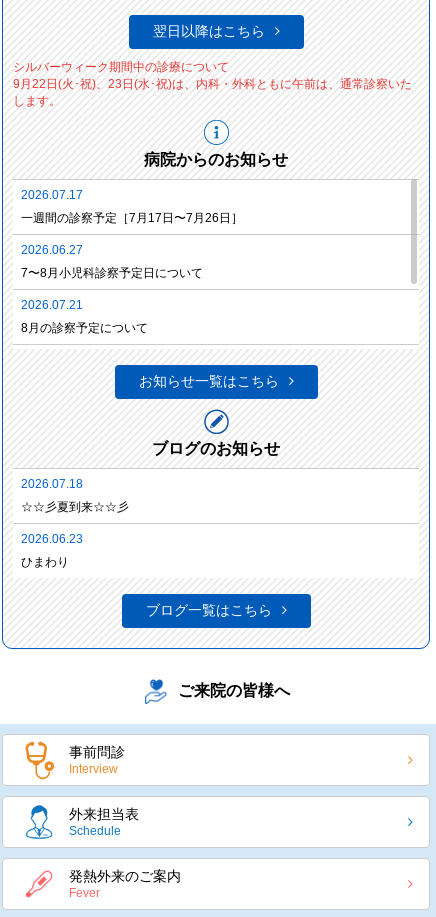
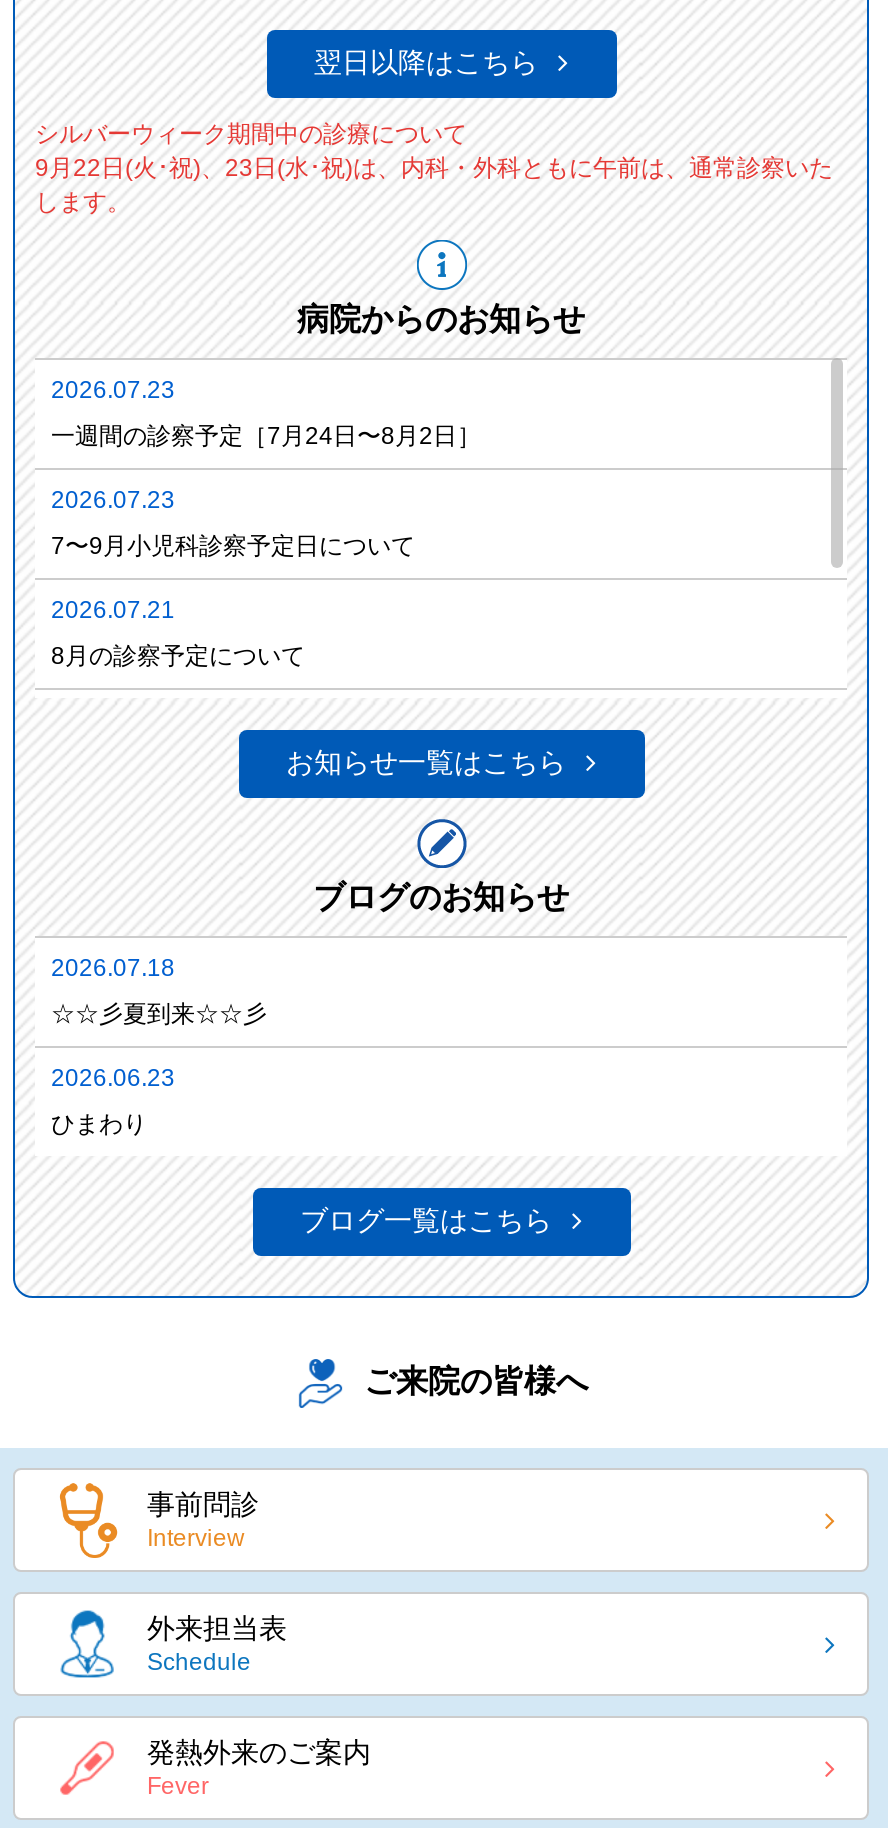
[21,188,83,202] 2026.07.17 -> [51,376,175,404] 2026.07.23
[21,211,243,225] 一週間の診察予定［7月17日〜7月26日］ -> [51,422,481,450] 一週間の診察予定［7月24日〜8月2日］
[21,243,83,257] 2026.06.27 -> [51,486,175,514] 2026.07.23
[21,266,203,280] 7〜8月小児科診察予定日について -> [51,532,415,560] 7〜9月小児科診察予定日について

